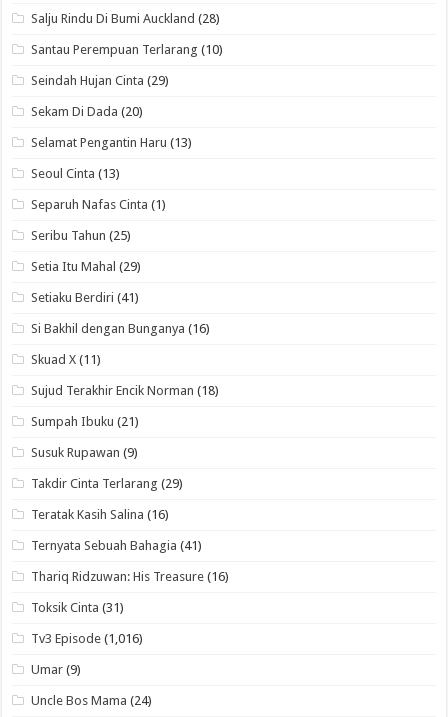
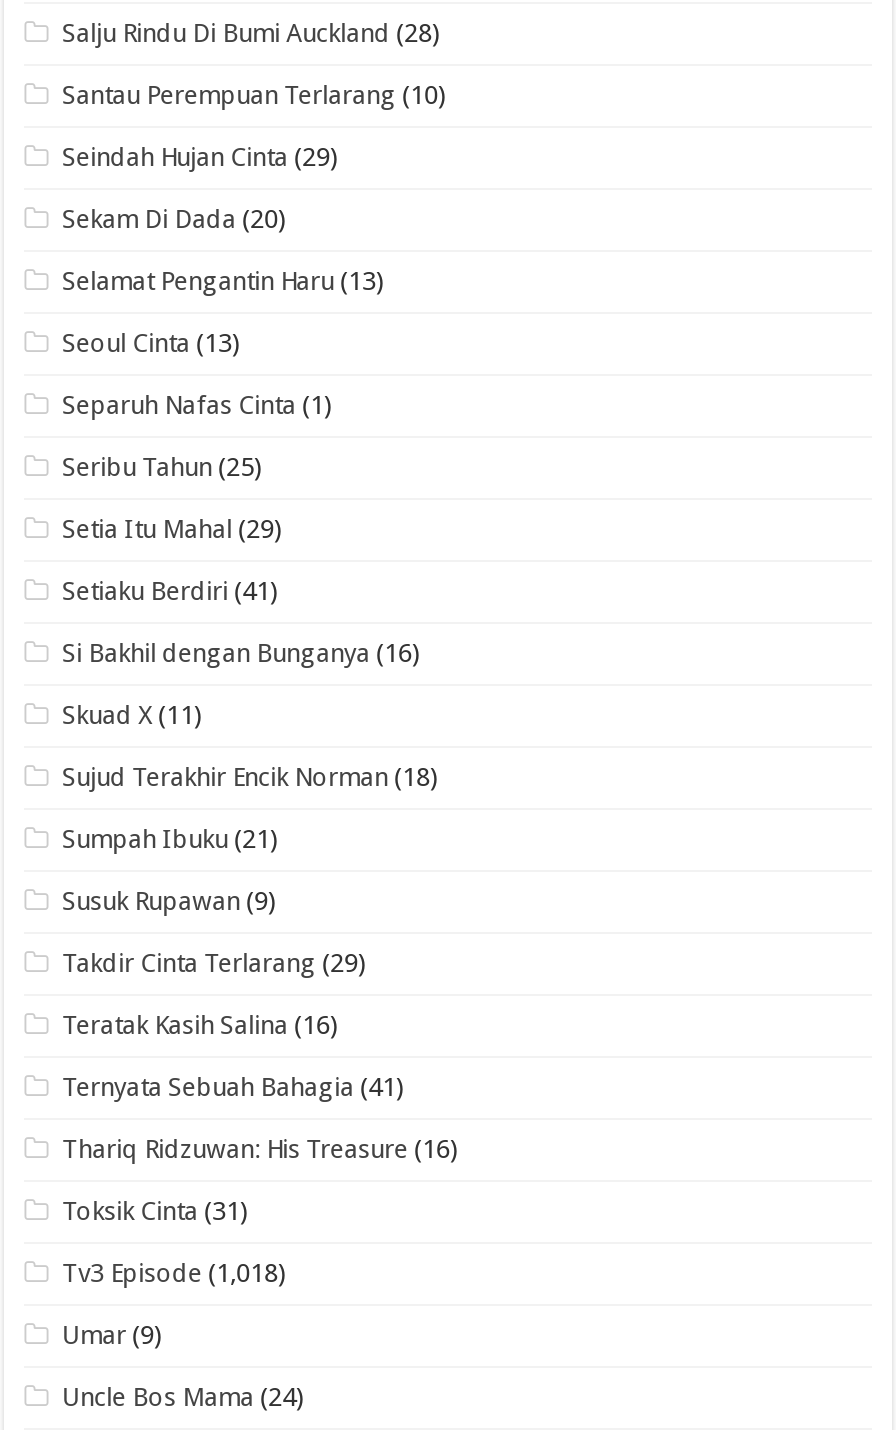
[31,631,143,646] Tv3 Episode (1,016) -> [62,1258,286,1288] Tv3 Episode (1,018)

